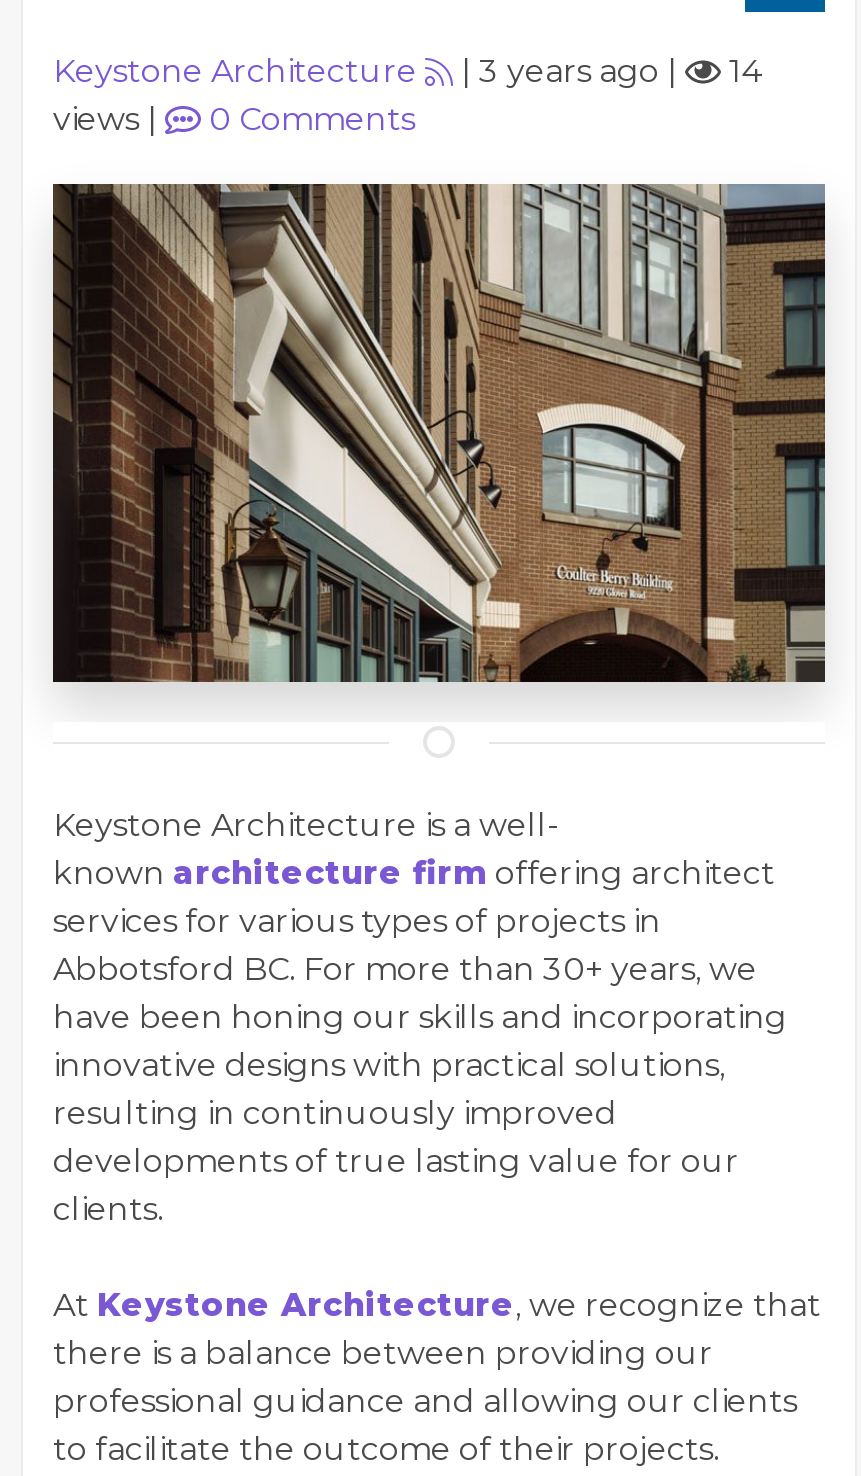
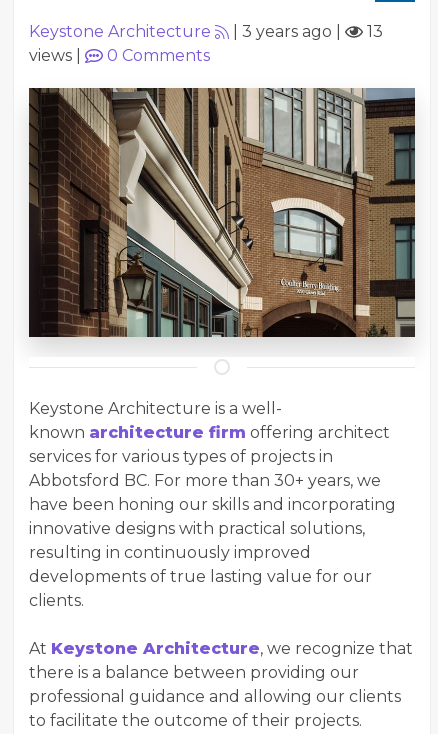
[721,53,761,91] 14 -> [363,22,383,41] 13

